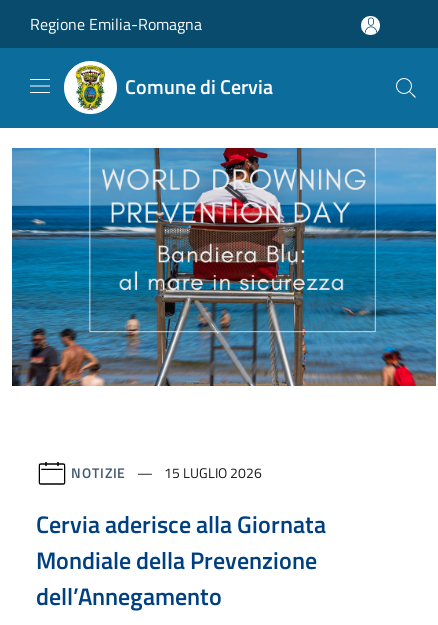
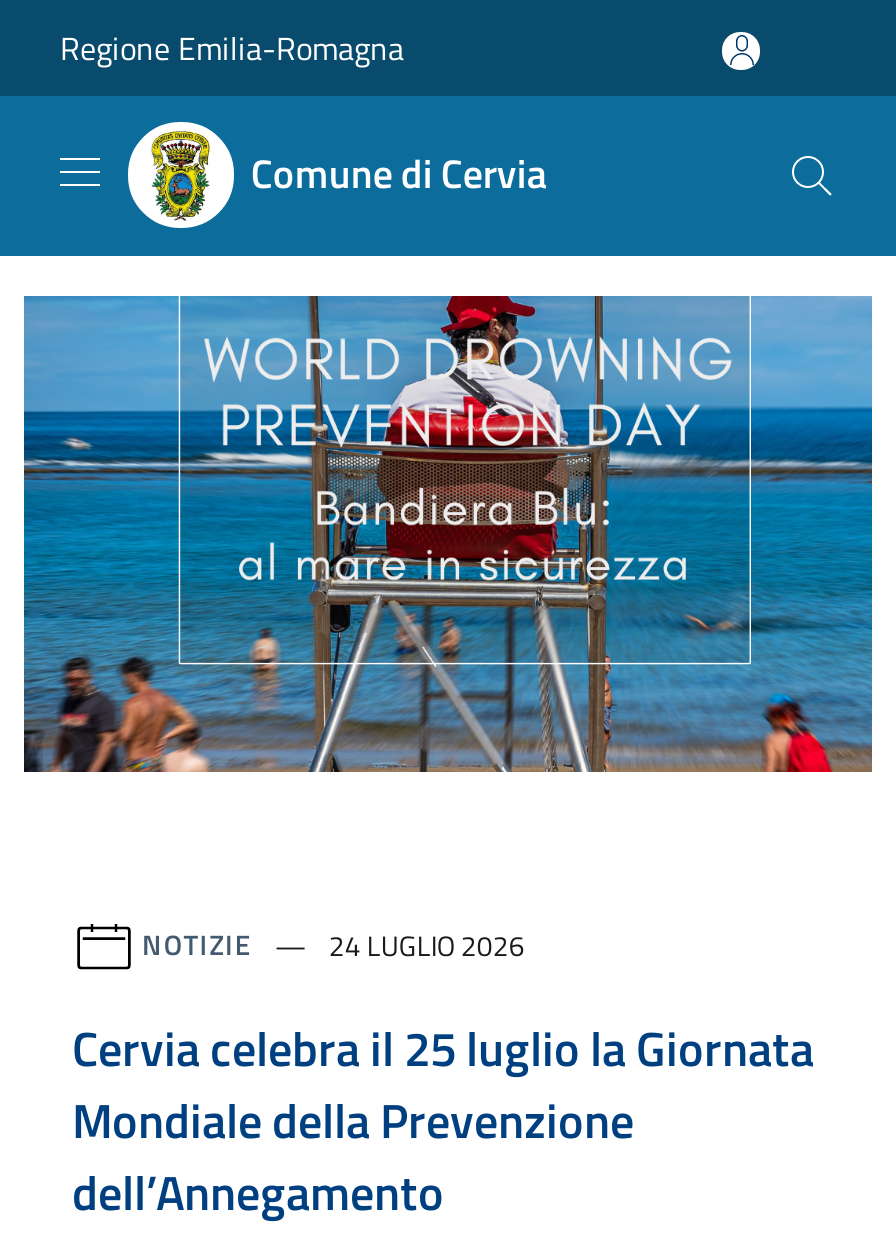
[71,462,262,483] NOTIZIE 15 LUGLIO 2026 -> [142,923,525,965] NOTIZIE 24 LUGLIO 2026
[36,506,326,542] Cervia aderisce alla Giornata -> [72,1012,814,1084] Cervia celebra il 25 luglio la Giornata

